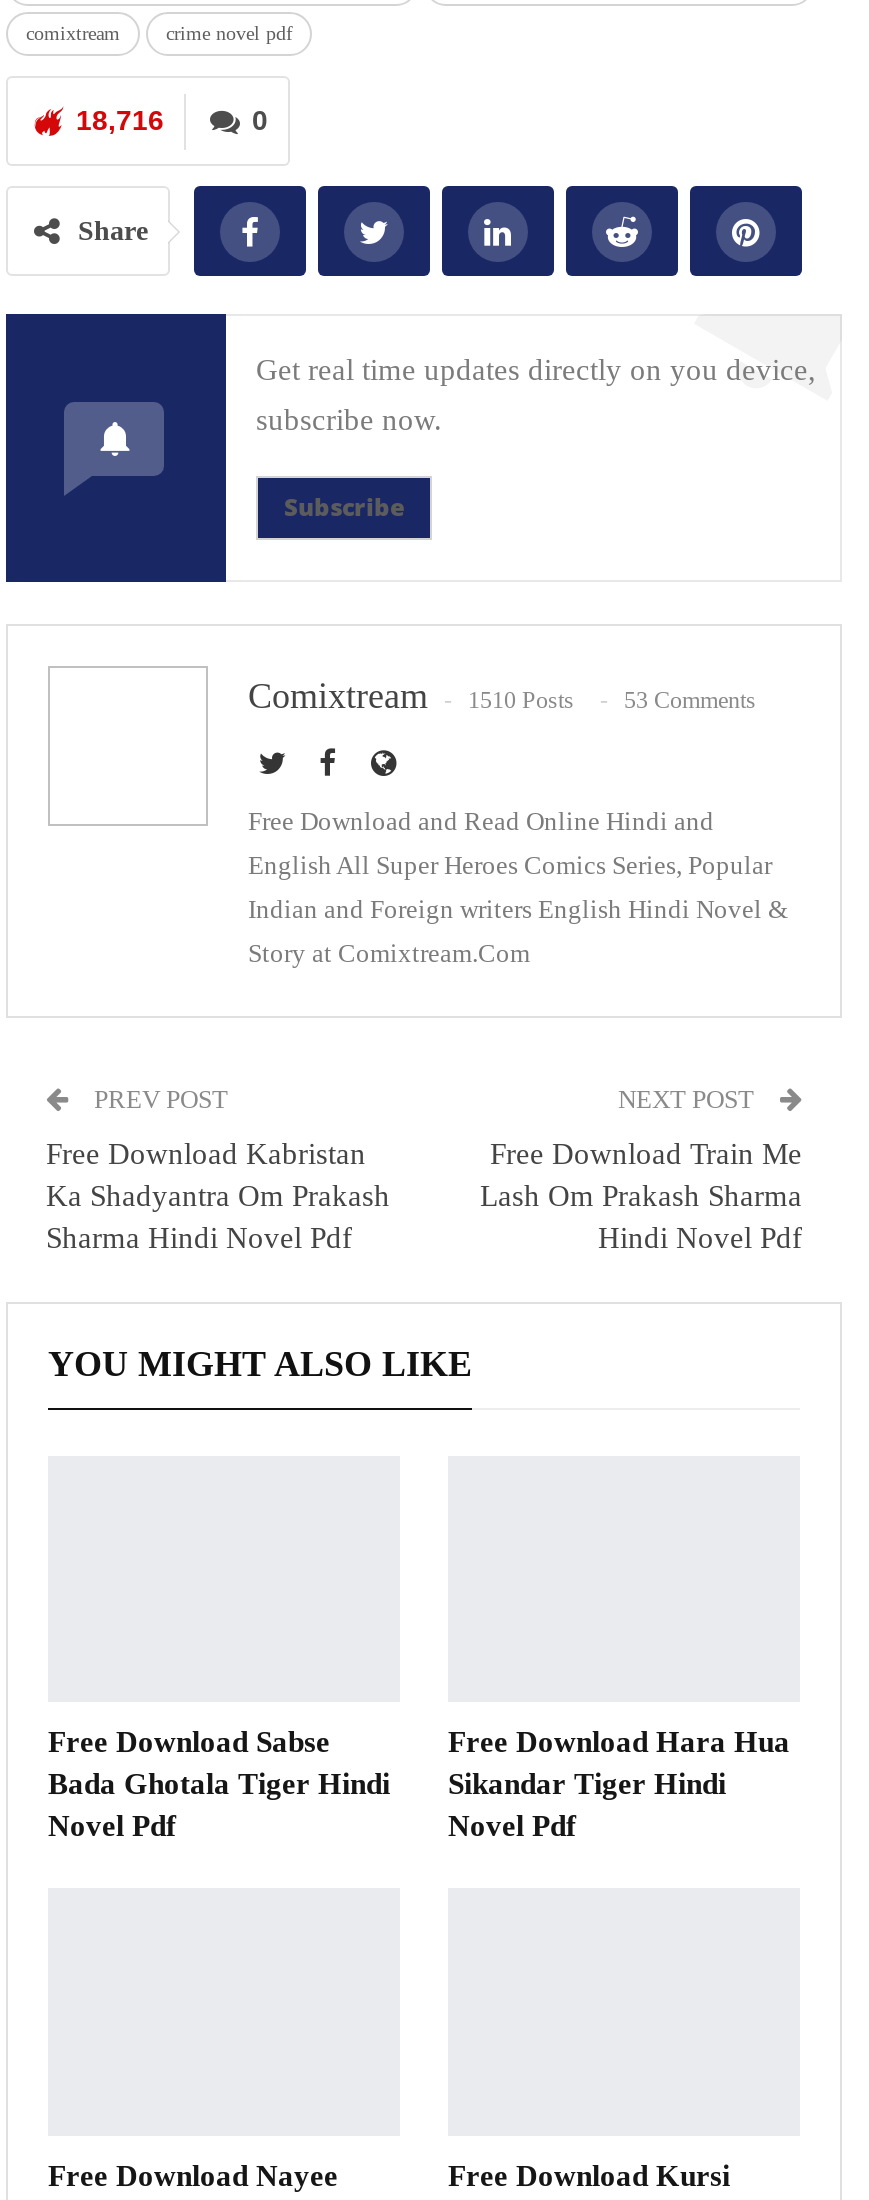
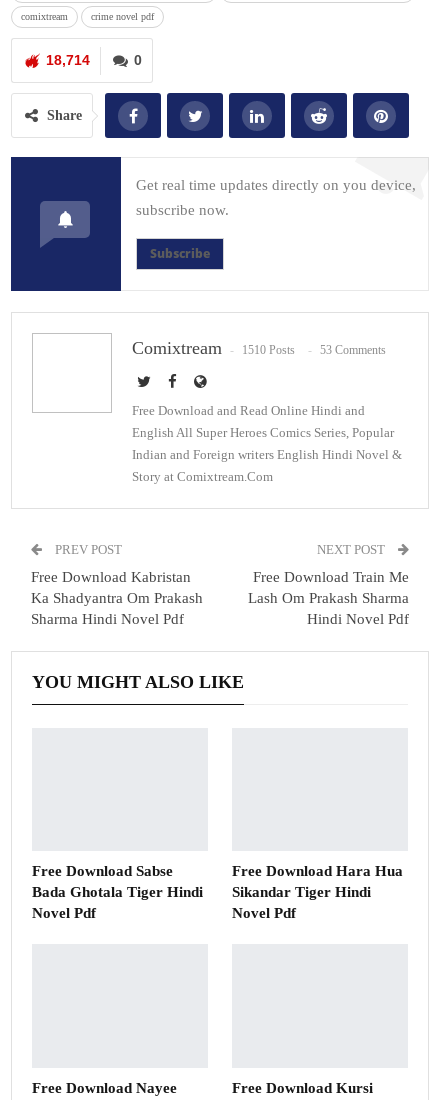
[76,104,164,136] 18,716 -> [46,52,90,68] 18,714

